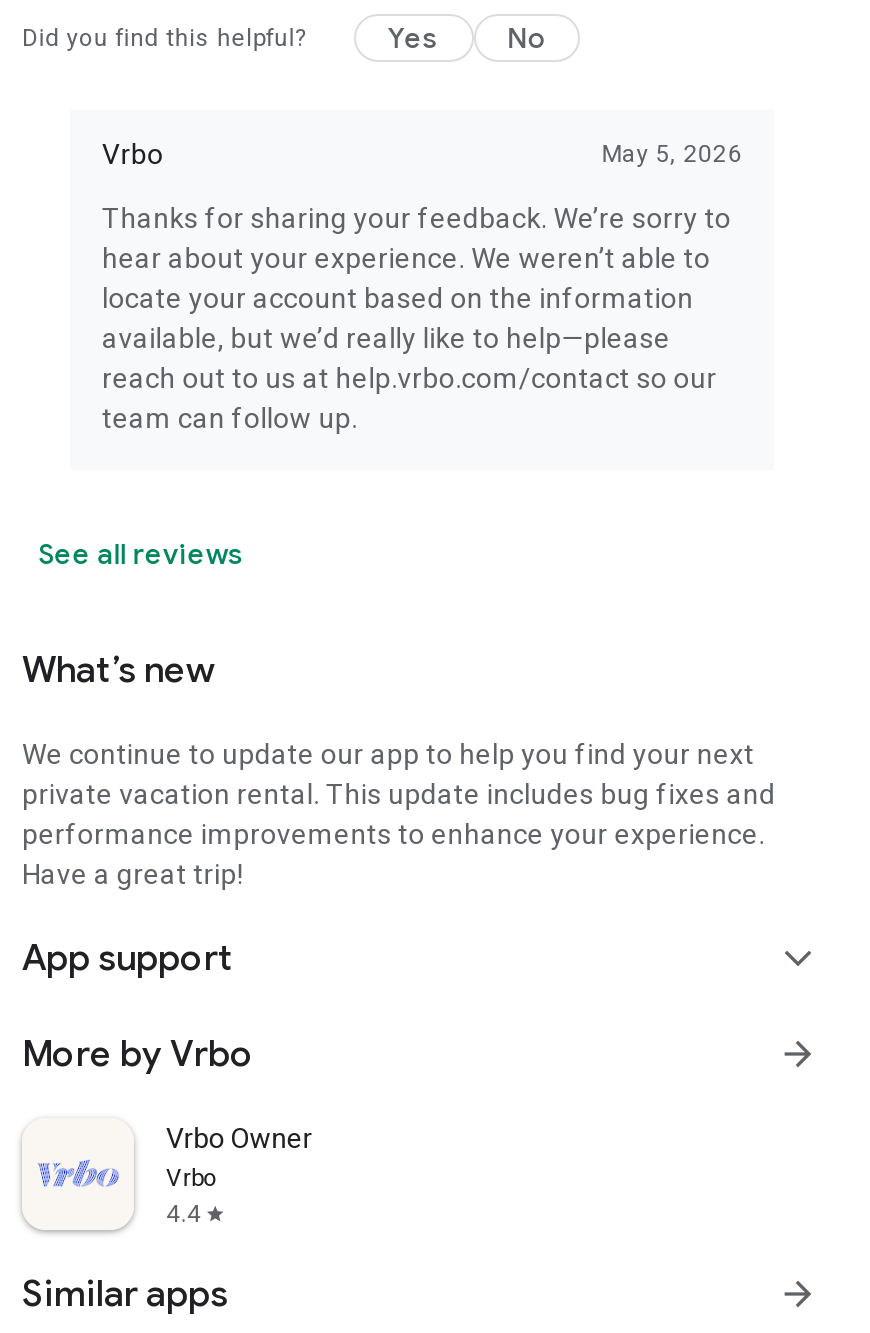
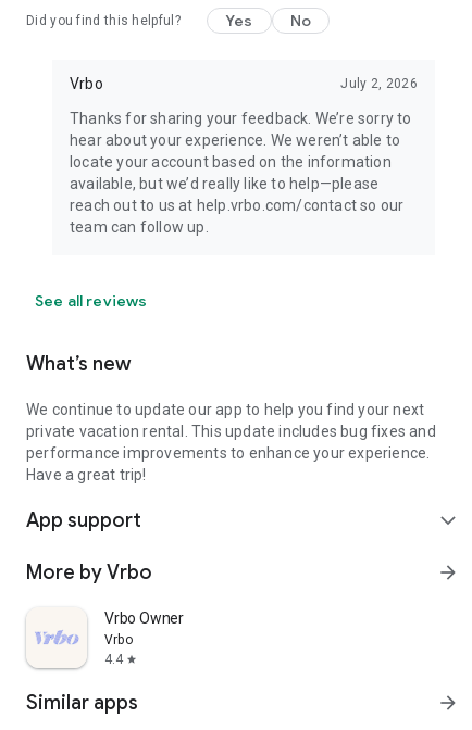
[601,140,742,168] May 5, 2026 -> [341,76,418,91] July 2, 2026

